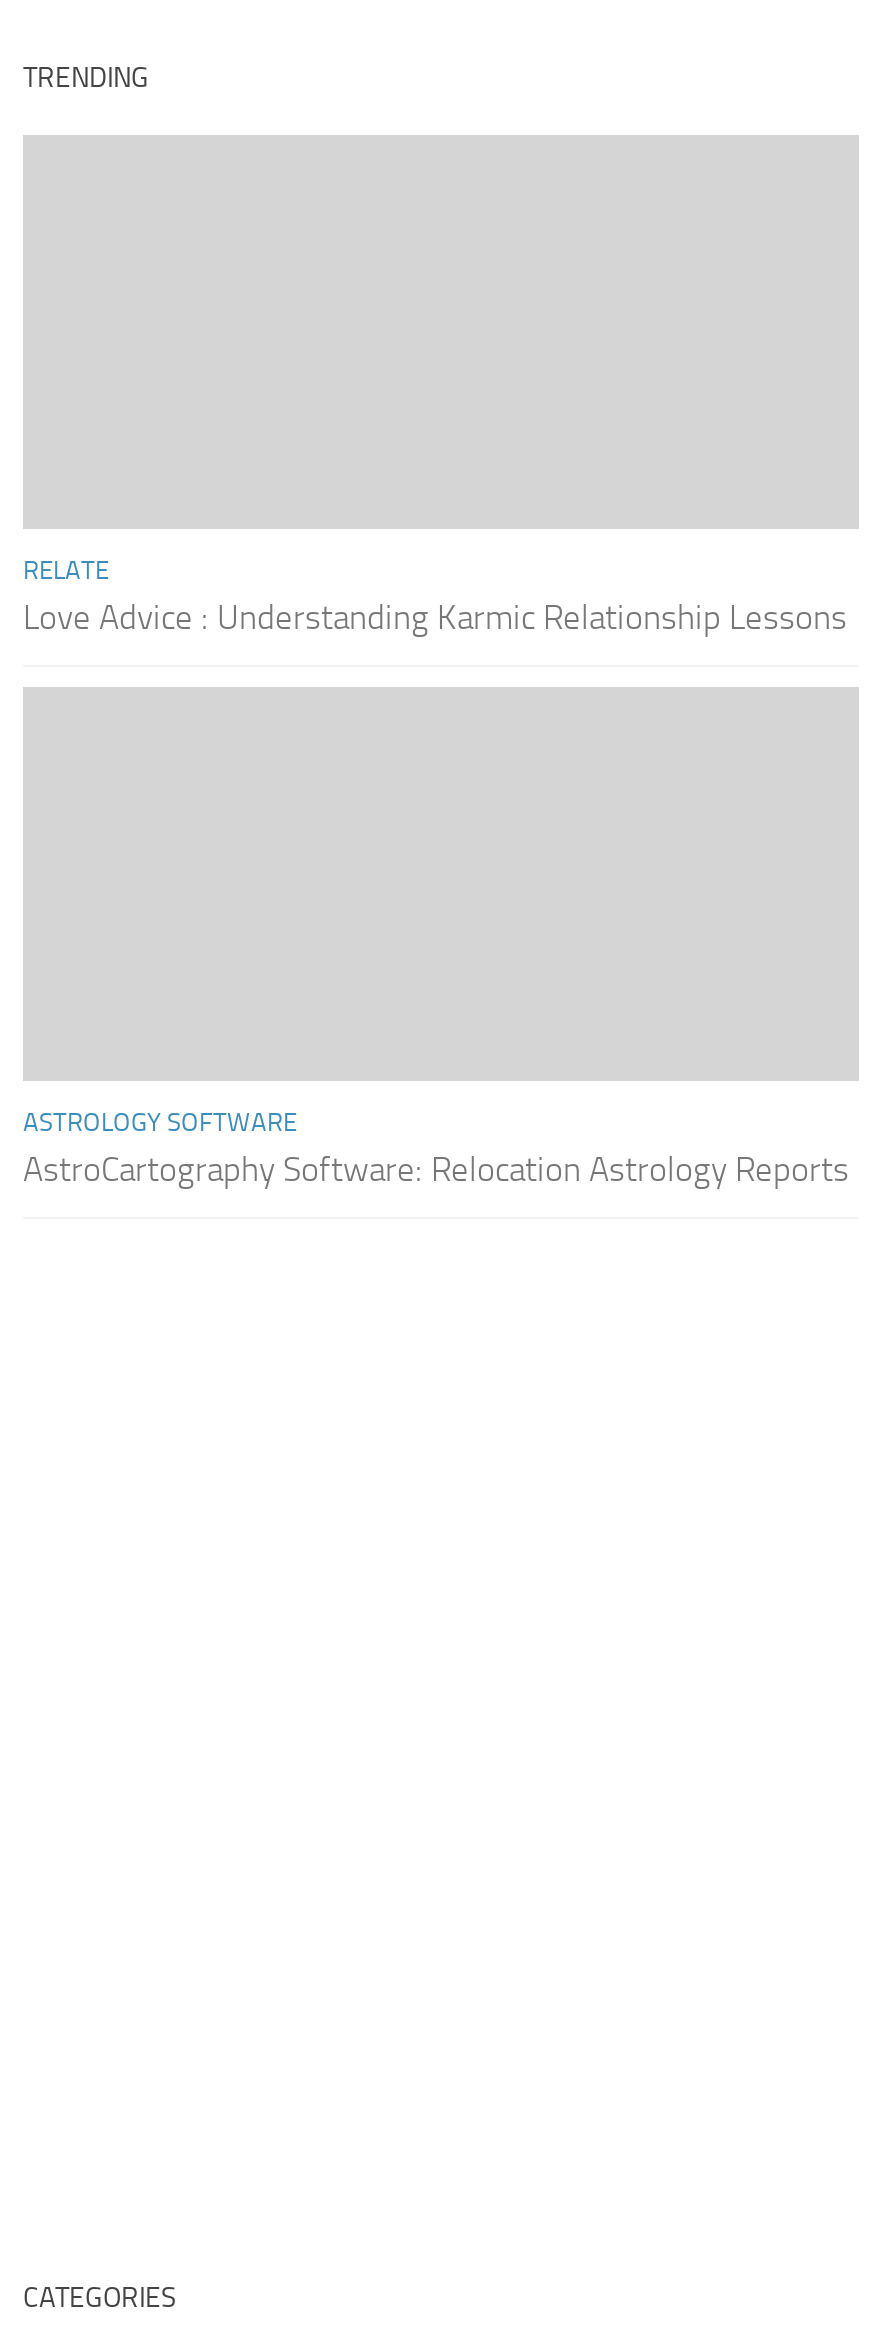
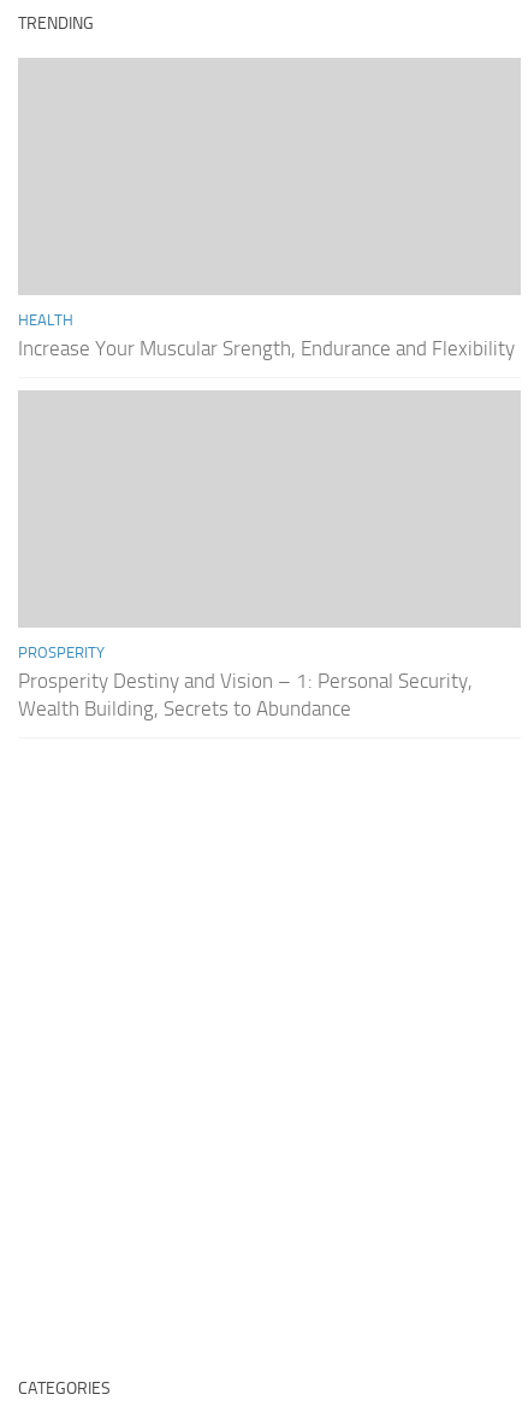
[23,554,847,636] RELATE | Love Advice : Understanding Karmic Relationship Lessons -> [18,310,515,360] HEALTH | Increase Your Muscular Srength, Endurance and Flexibility
[23,1106,849,1188] ASTROLOGY SOFTWARE | AstroCartography Software: Relocation Astrology Reports -> [18,643,473,720] PROSPERITY | Prosperity Destiny and Vision – 1: Personal Security, | Wealth Building, Secrets to Abundance

